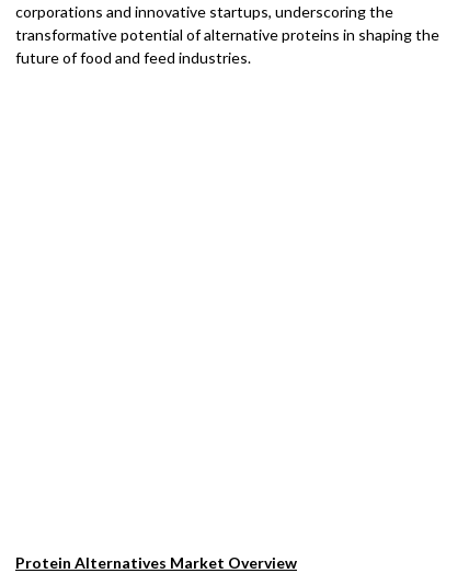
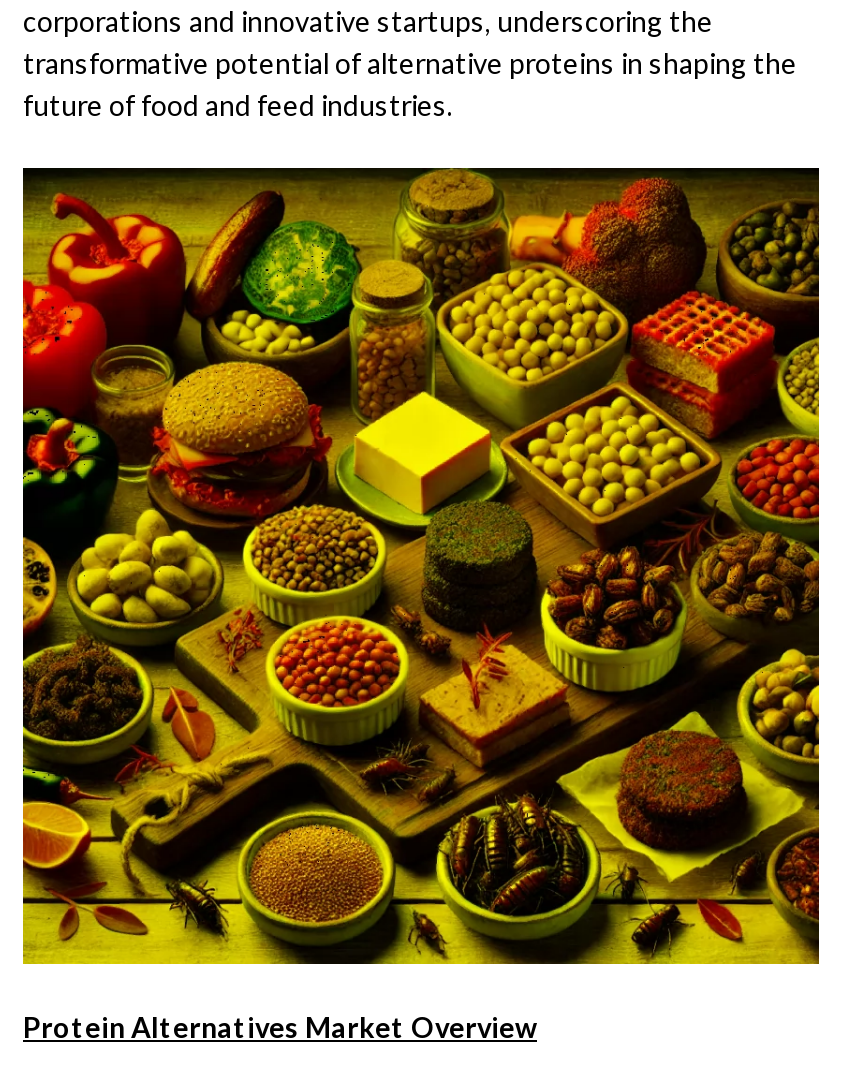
none -> [21,166,821,966] [image]

